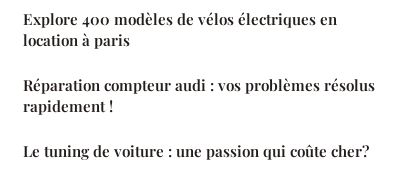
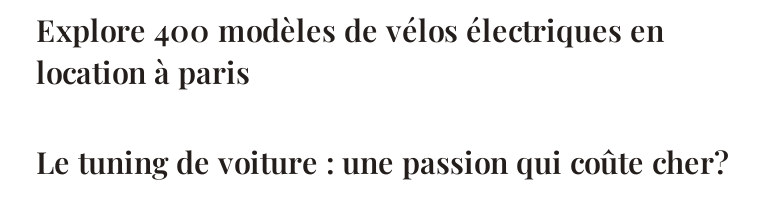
[23,75,375,116] Réparation compteur audi : vos problèmes résolus | rapidement ! -> none

